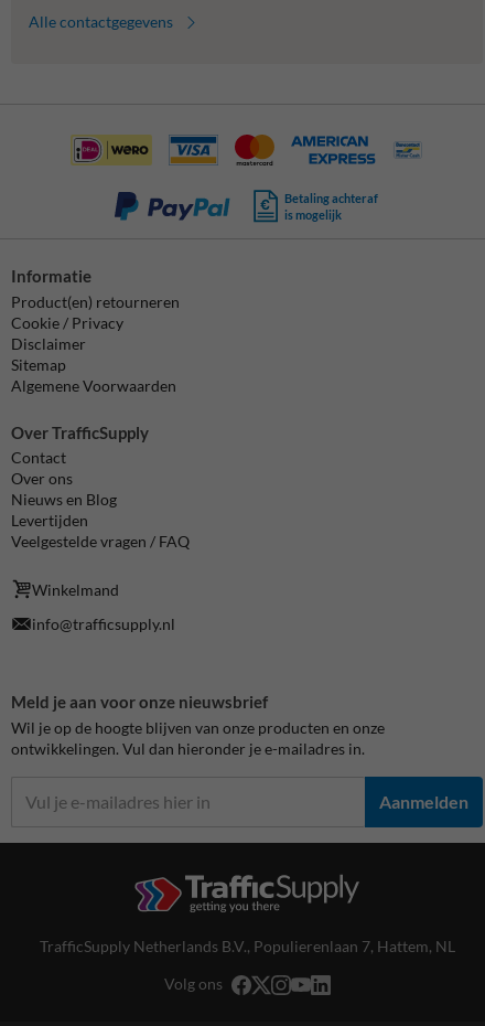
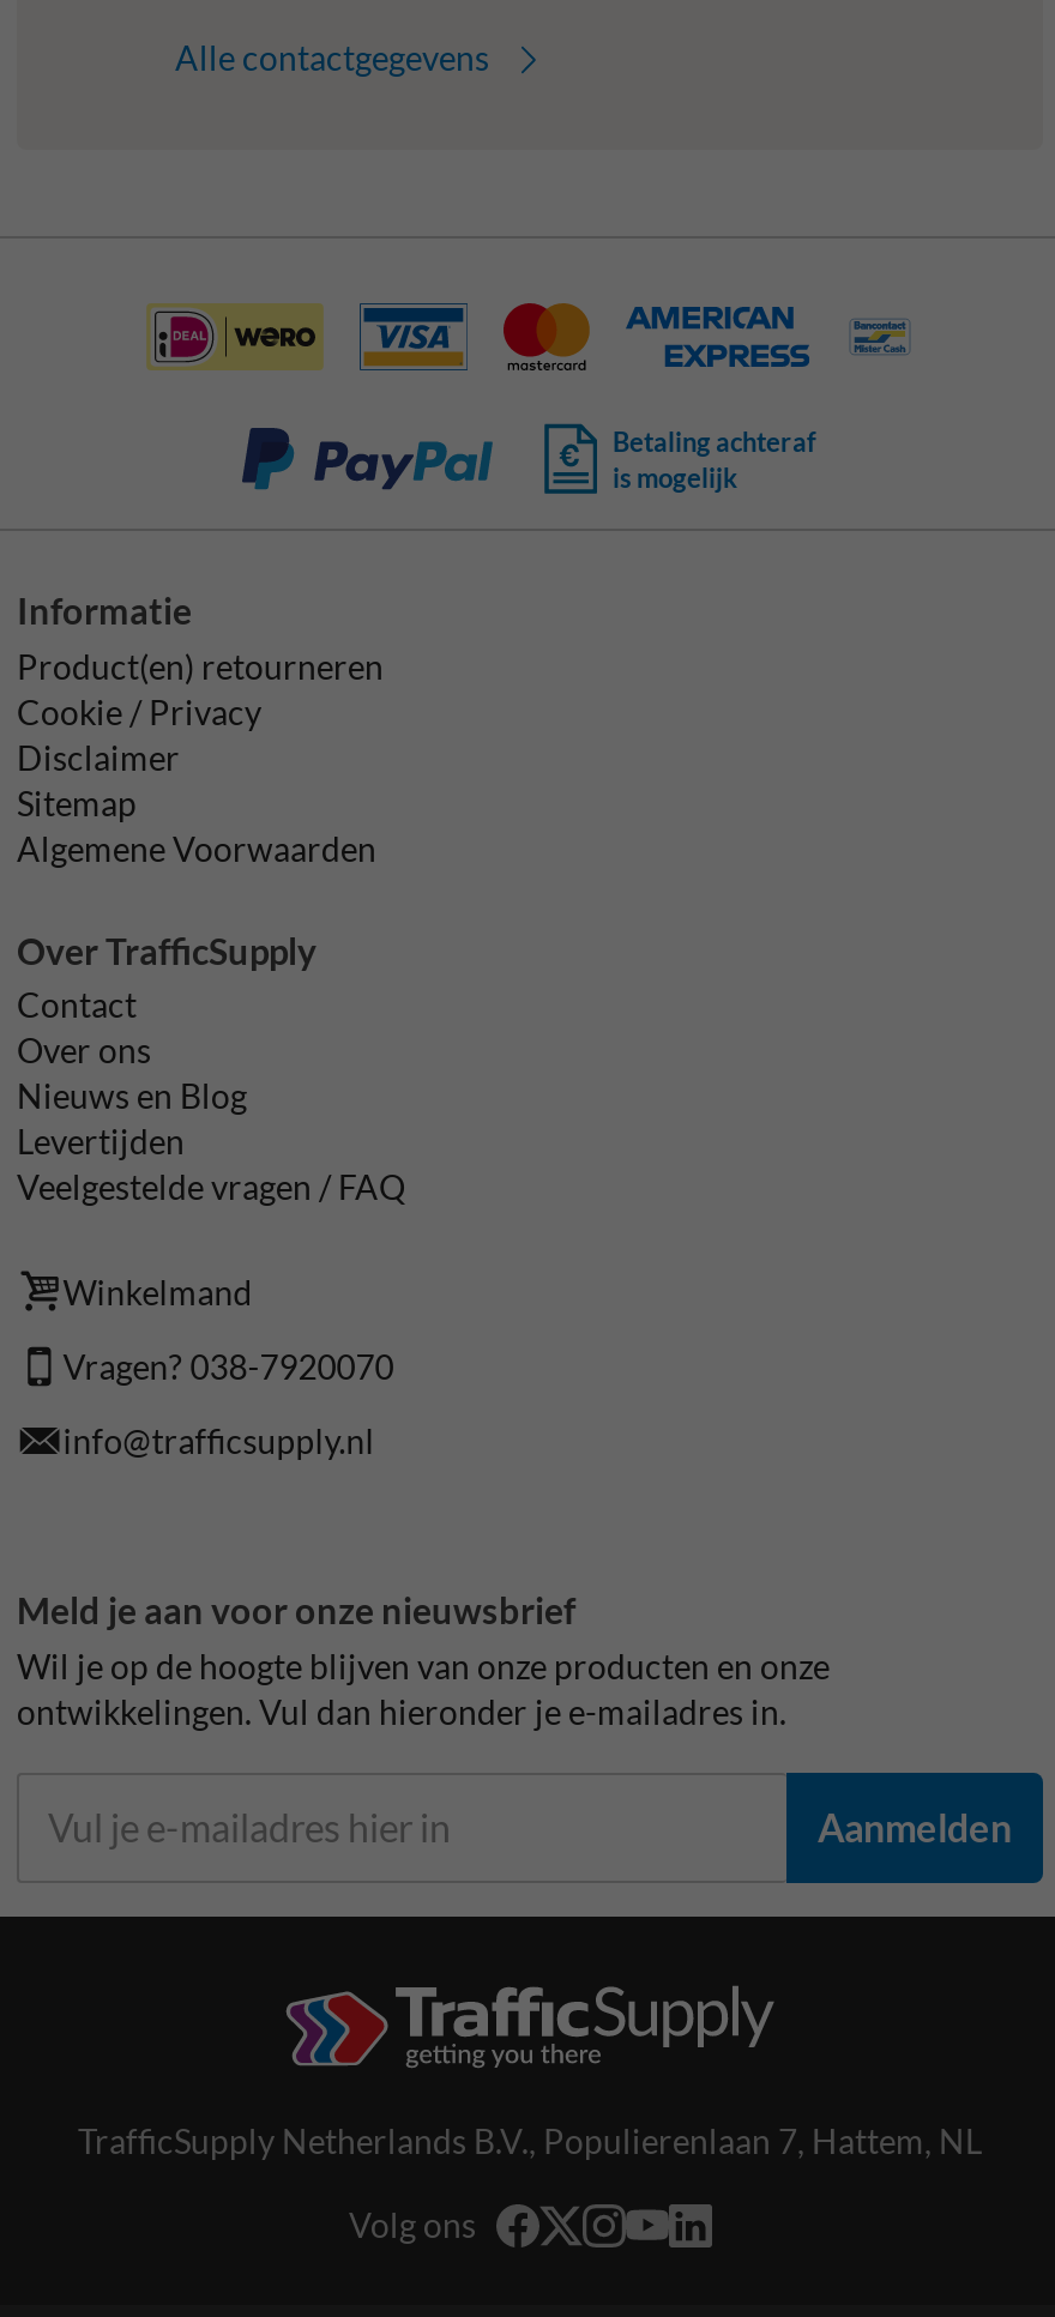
none -> [63,1345,394,1386] Vragen? 038-7920070

